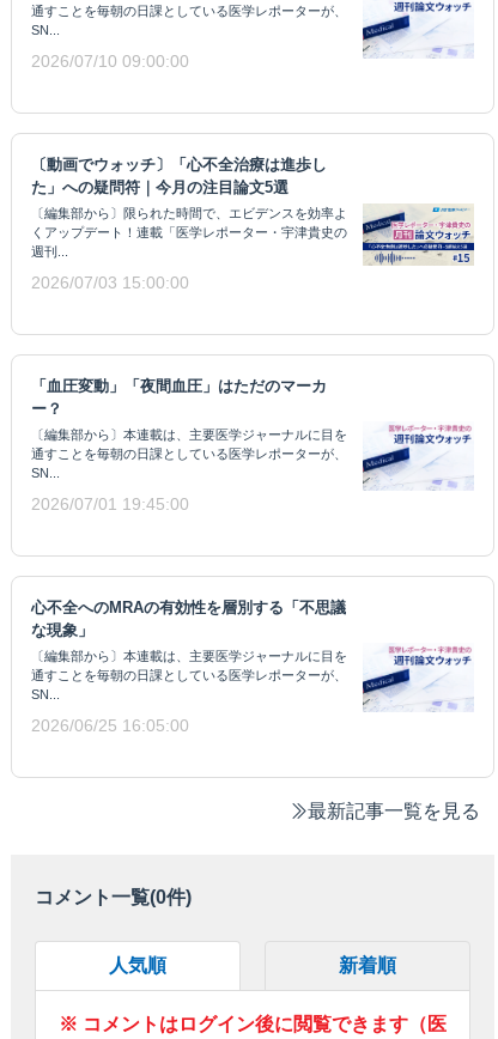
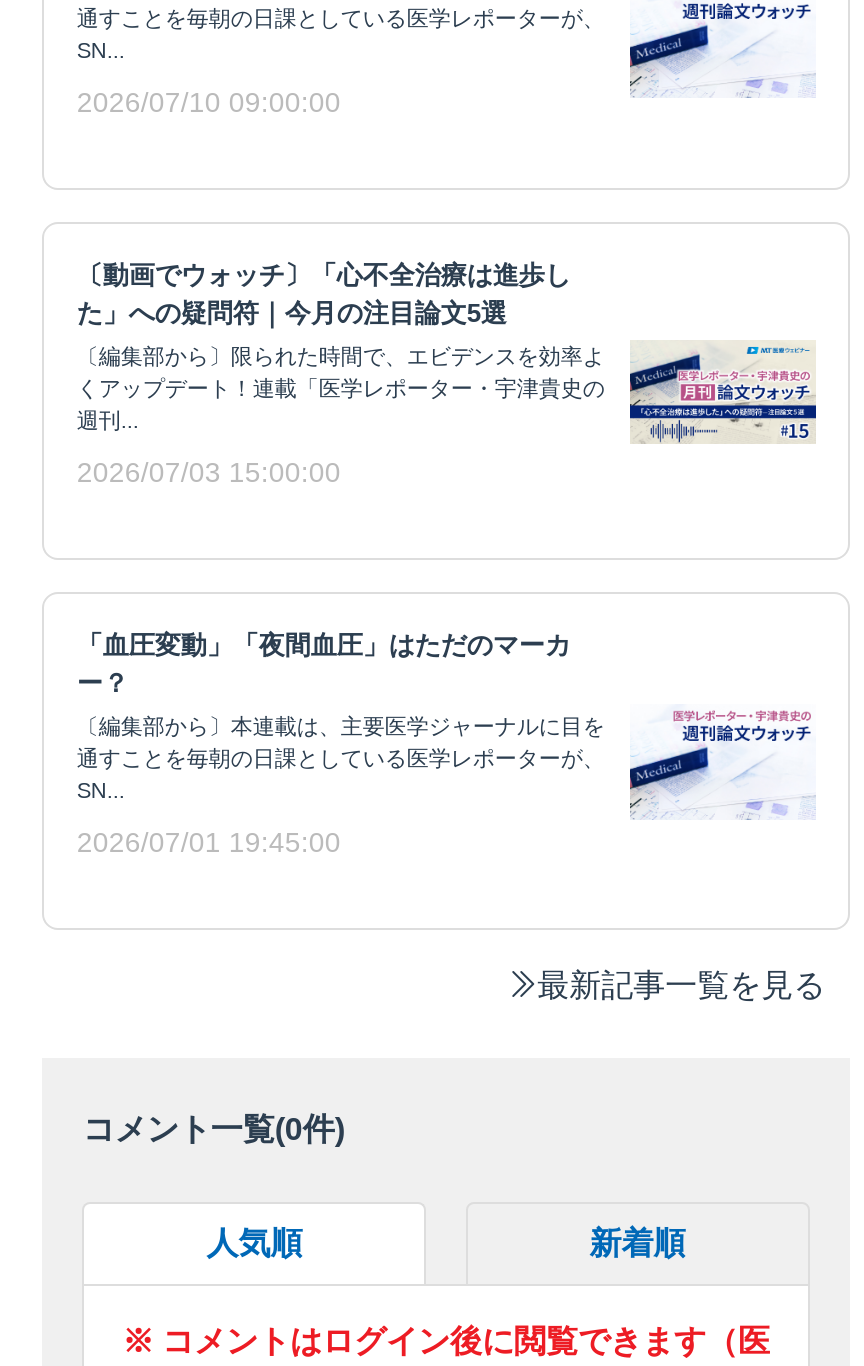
[32,599,348,735] 心不全へのMRAの有効性を層別する「不思議 | な現象」 | 〔編集部から〕本連載は、主要医学ジャーナルに目を | 通すことを毎朝の日課としている医学レポーターが、 | SN... | 2026/06/25 16:05:00 -> none

